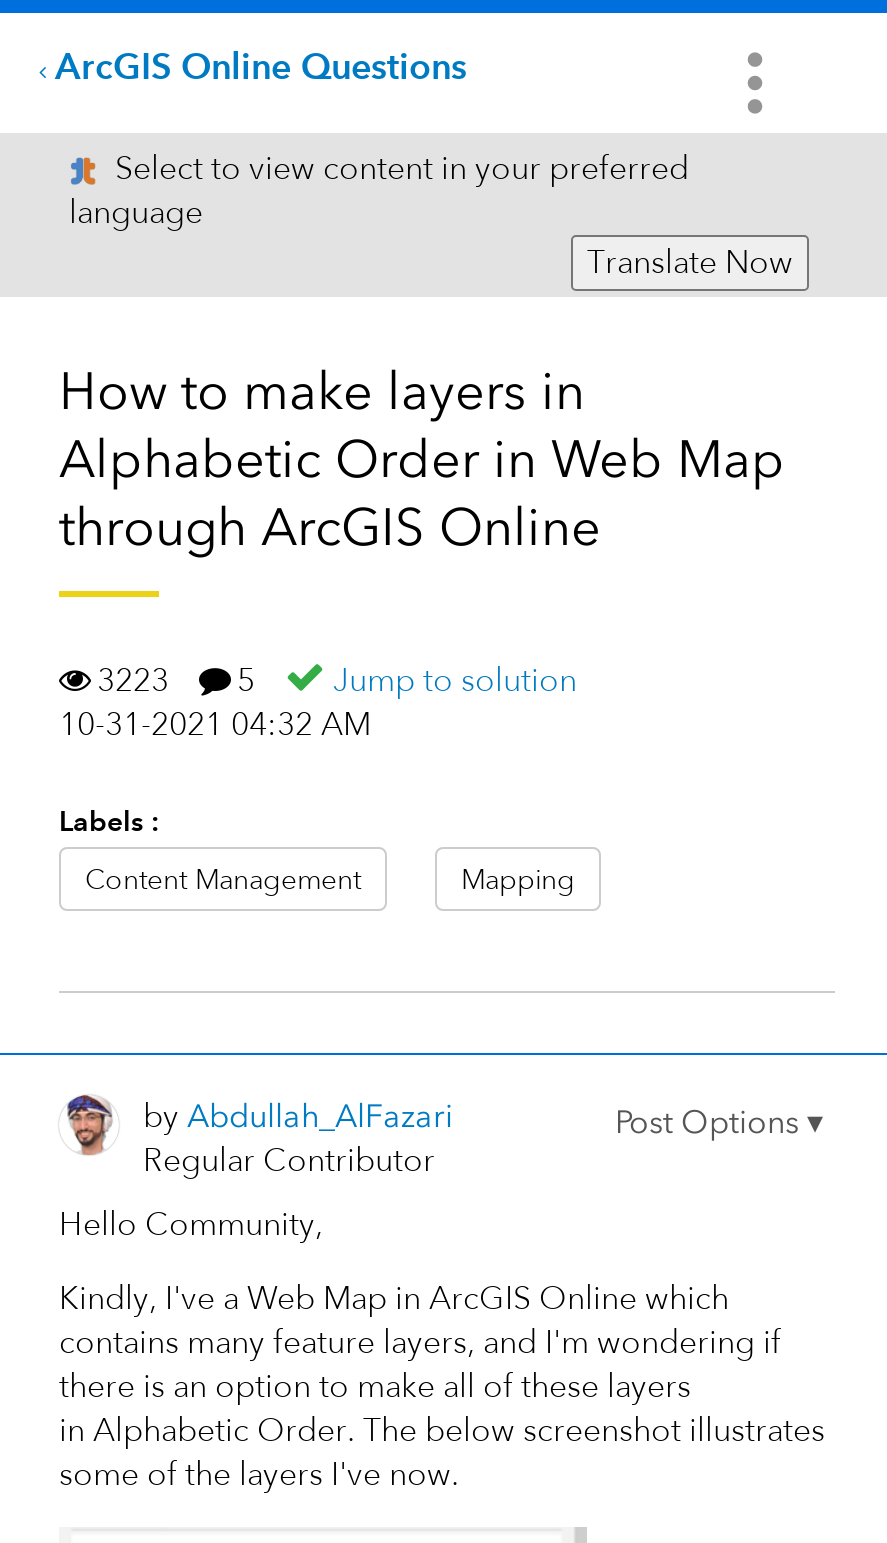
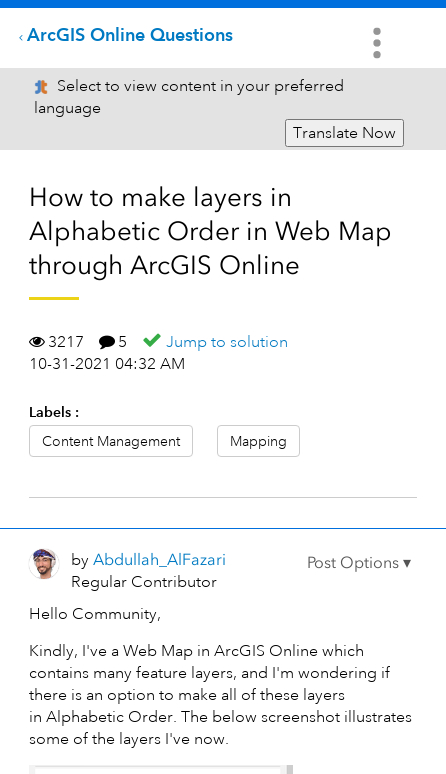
[97,661,577,701] 3223 5 Jump to solution -> [48,332,288,352] 3217 5 Jump to solution

